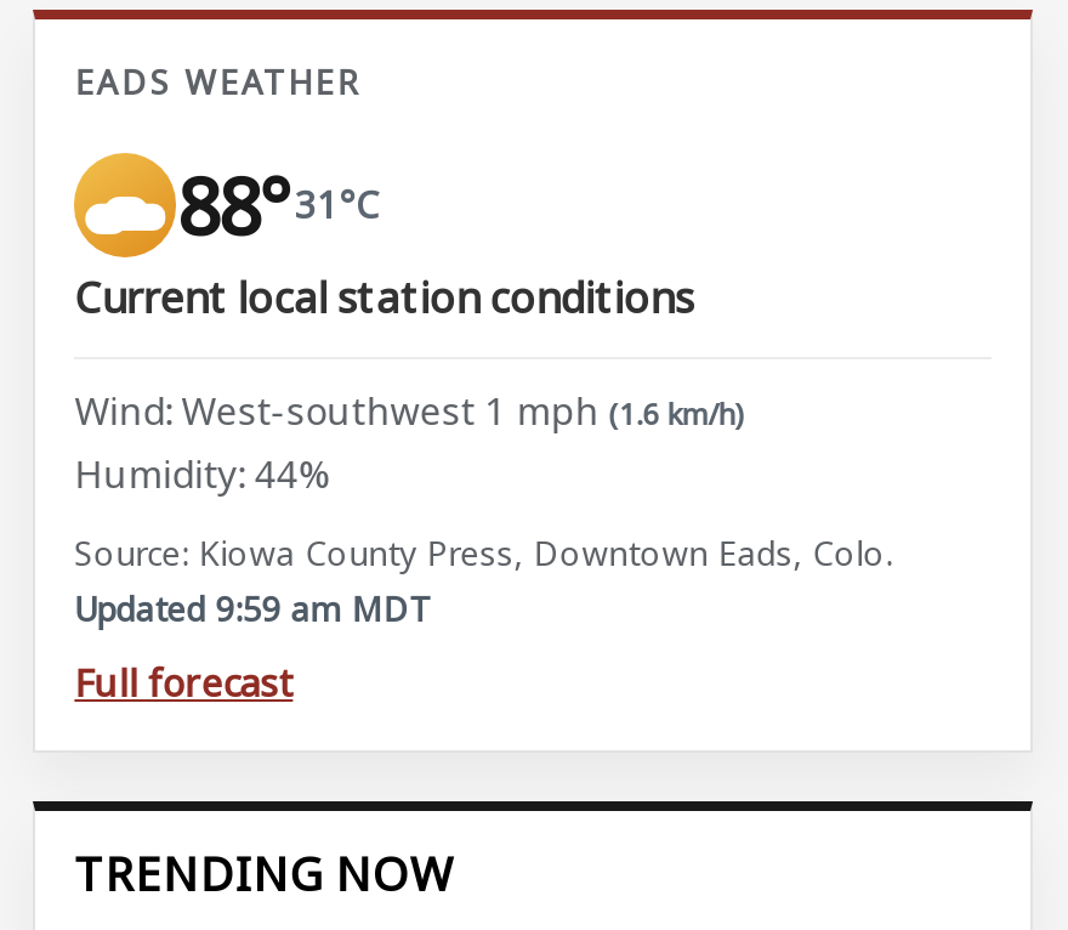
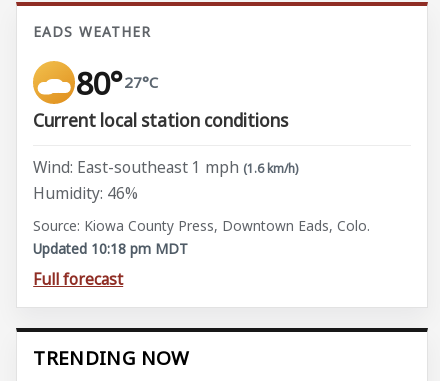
[177,153,377,258] 88° 31°C -> [75,61,158,104] 80° 27°C
[75,384,742,438] Wind: West-southwest 1 mph (1.6 km/h) -> [33,156,298,178] Wind: East-southeast 1 mph (1.6 km/h)
[75,446,329,499] Humidity: 44% -> [33,182,138,204] Humidity: 46%
[75,584,431,630] Updated 9:59 am MDT -> [33,238,188,257] Updated 10:18 pm MDT

